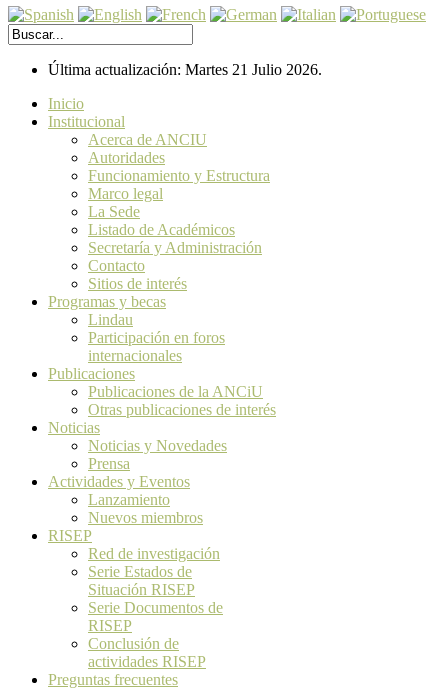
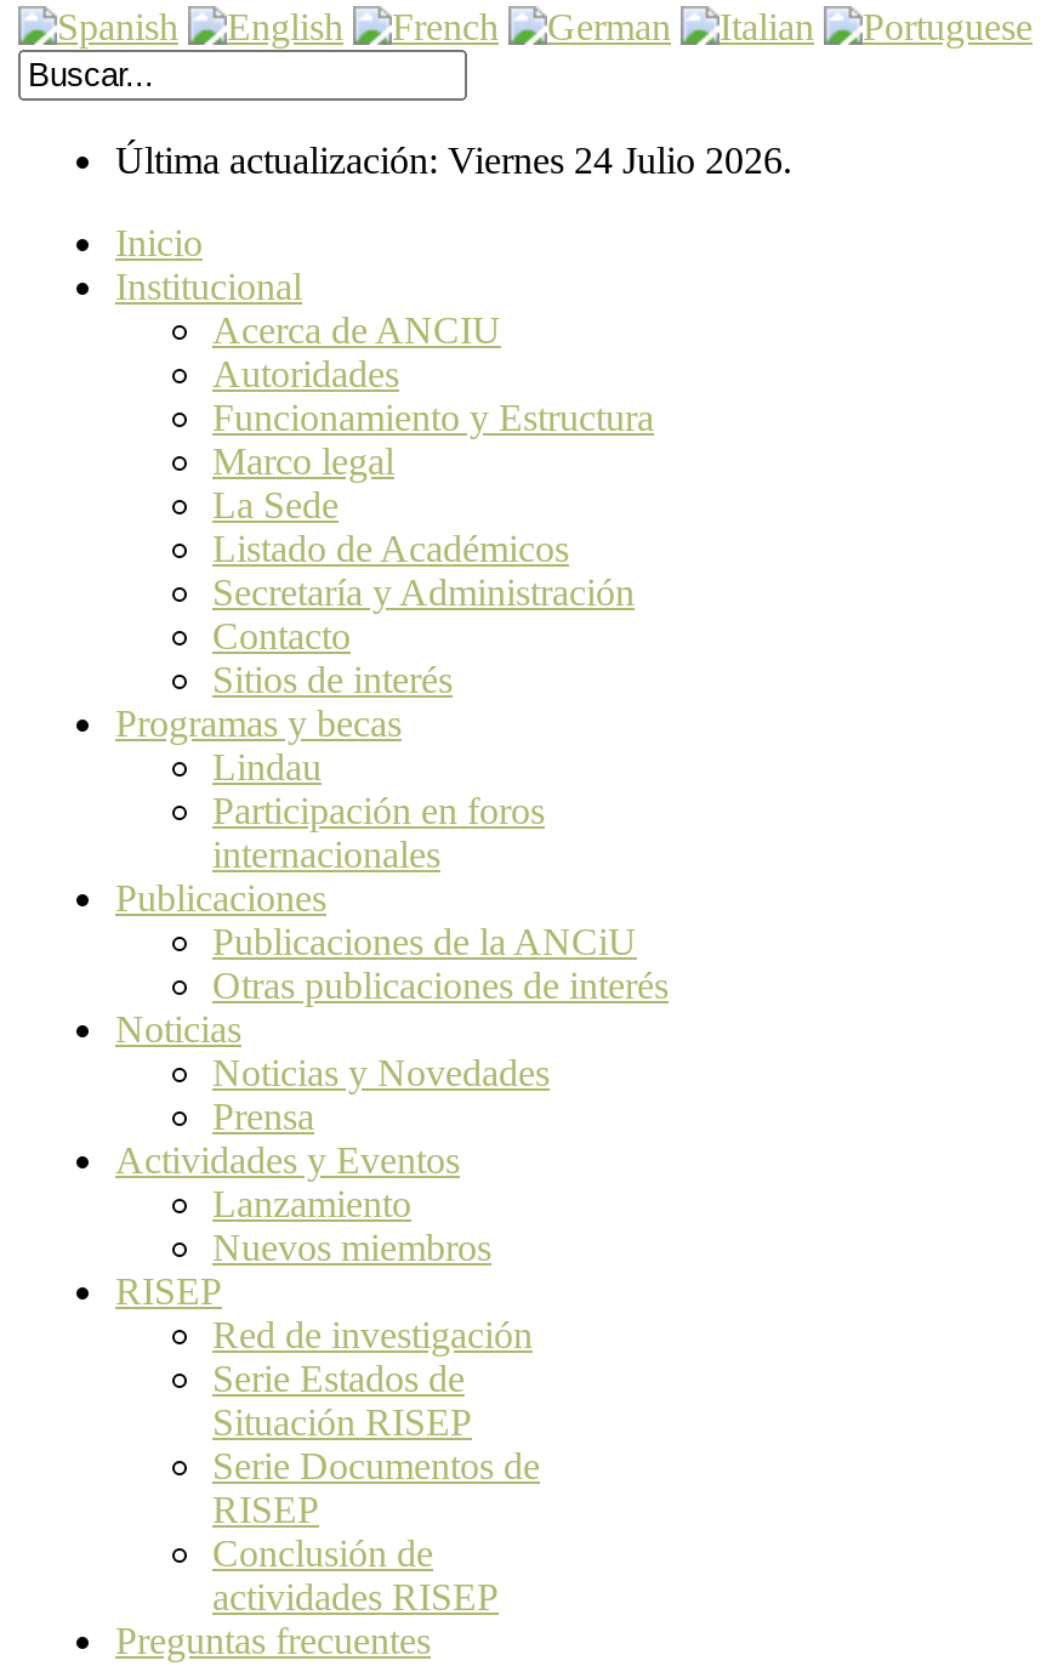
[48,61,322,78] Última actualización: Martes 21 Julio 2026. -> [115,140,792,181] Última actualización: Viernes 24 Julio 2026.

